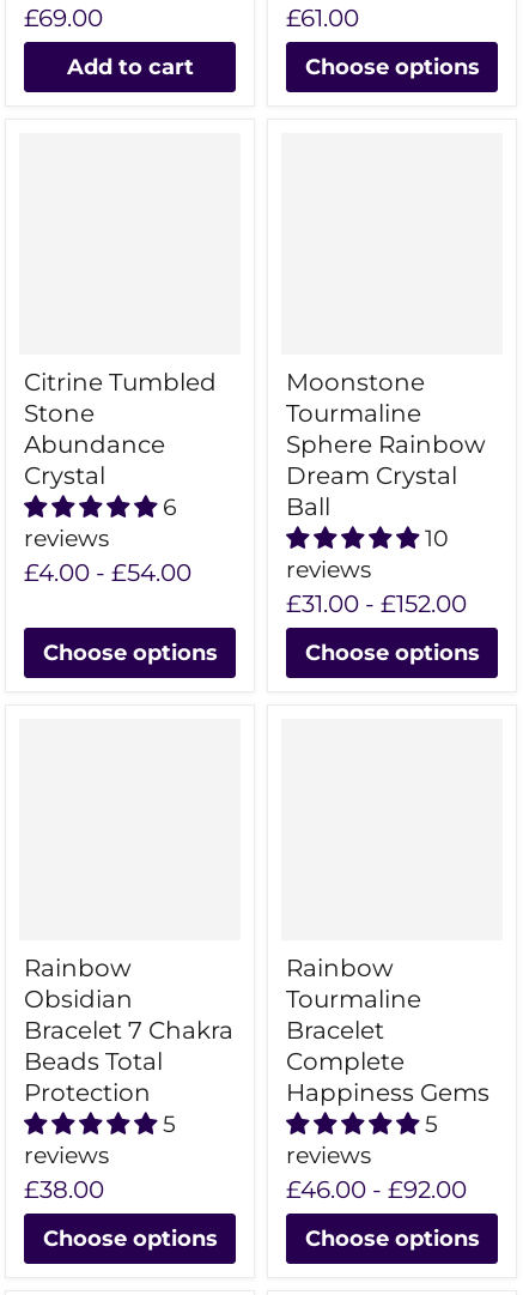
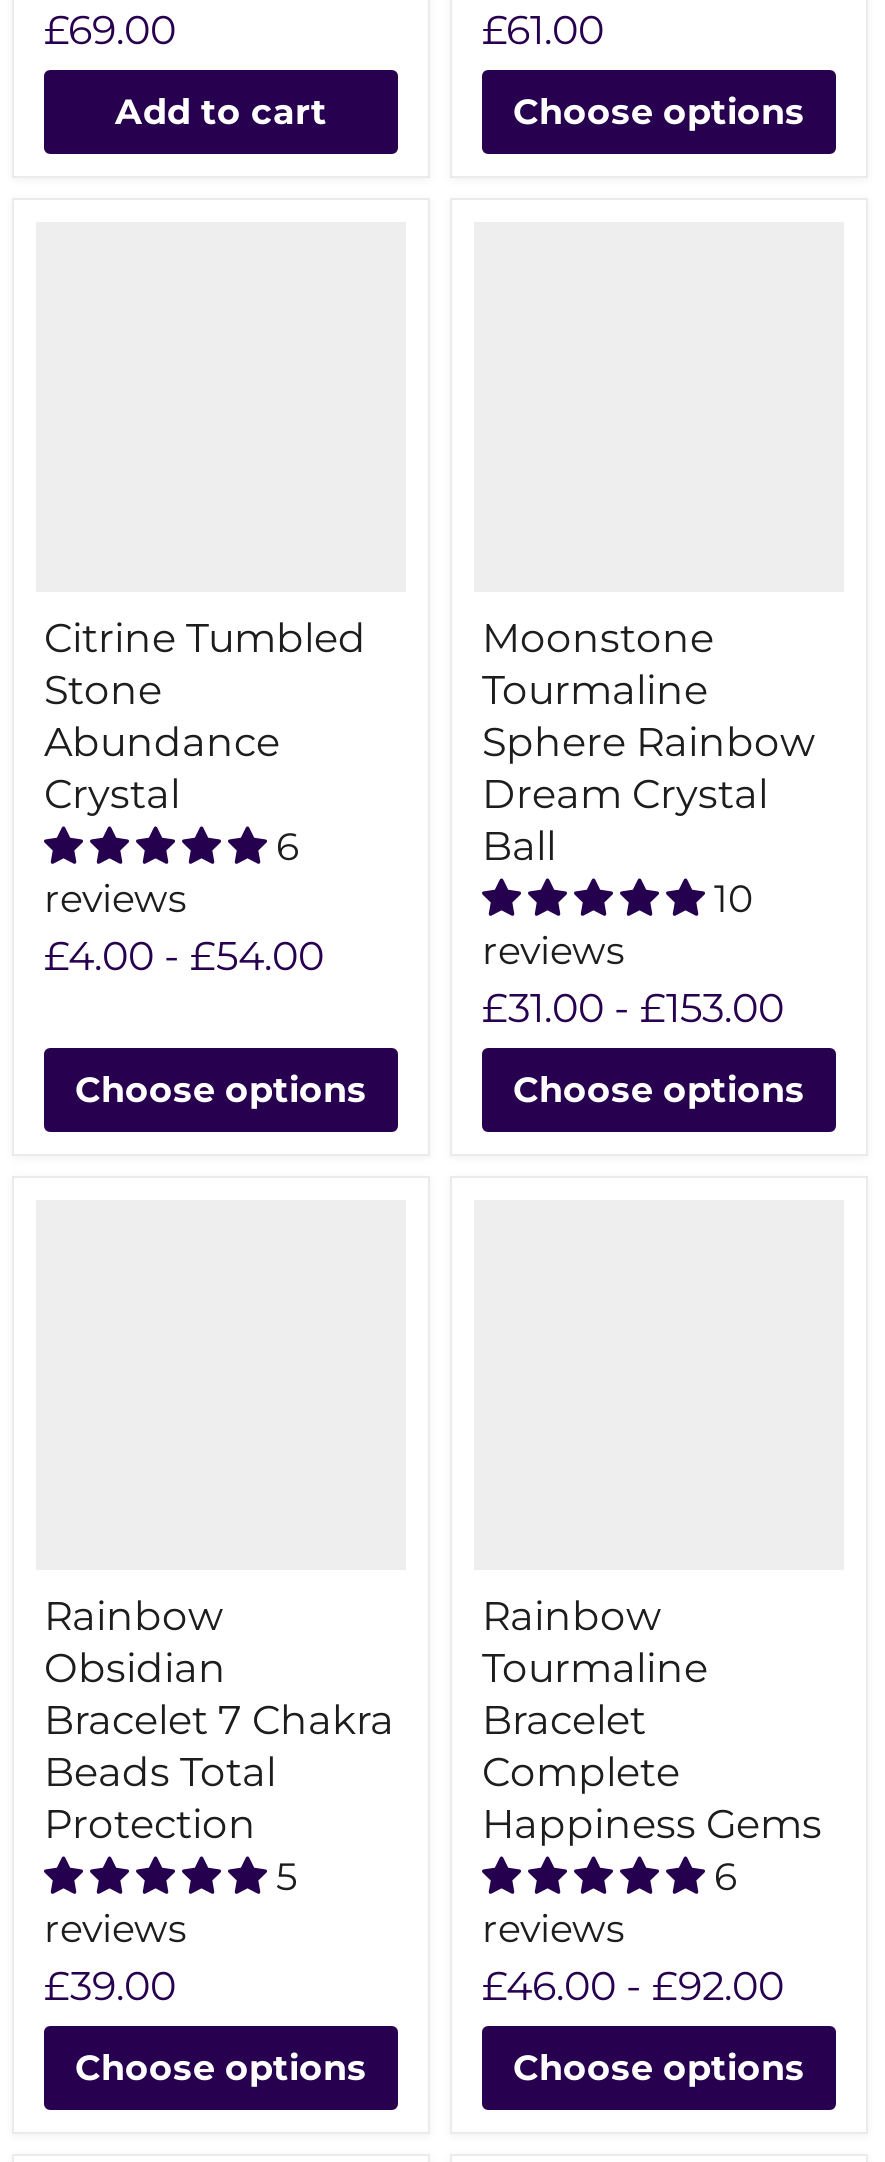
[286,590,467,618] £31.00 - £152.00 -> [482,984,784,1032] £31.00 - £153.00
[425,1111,438,1138] 5 -> [714,1854,738,1900] 6
[24,1175,104,1204] £38.00 -> [44,1962,176,2010] £39.00

